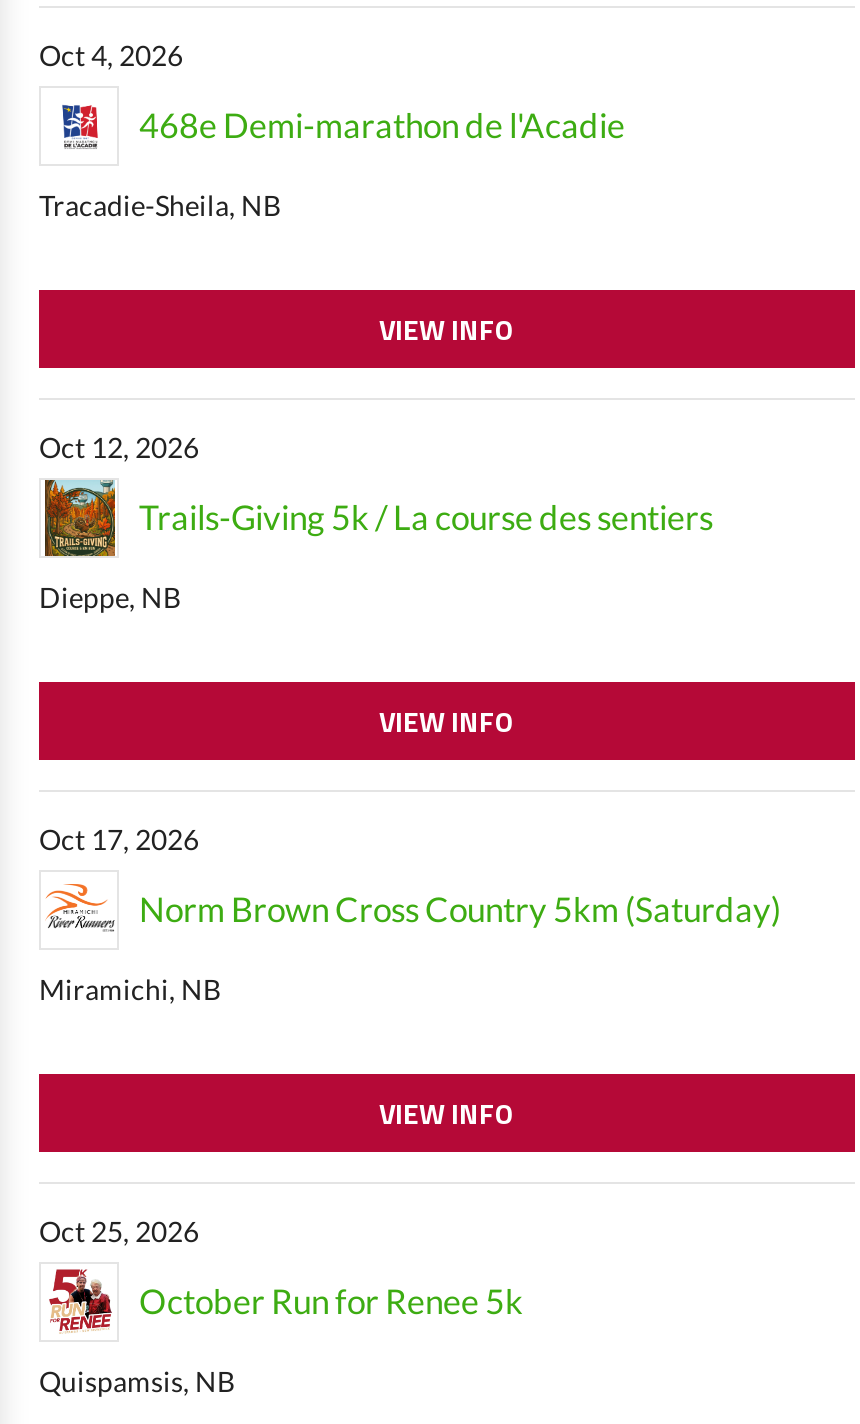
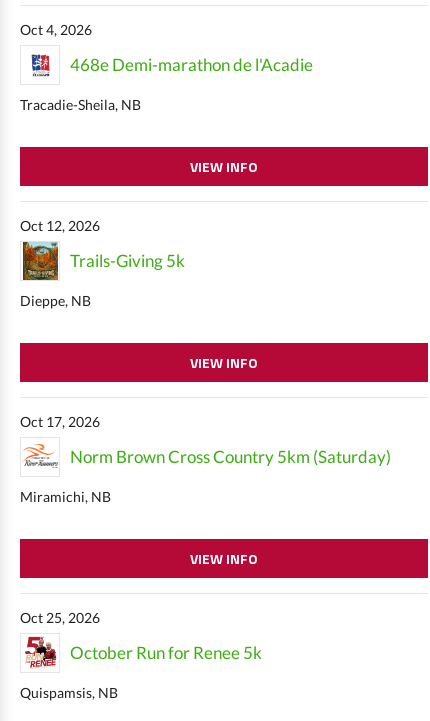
[139,496,713,538] Trails-Giving 5k / La course des sentiers -> [70,250,185,271] Trails-Giving 5k

